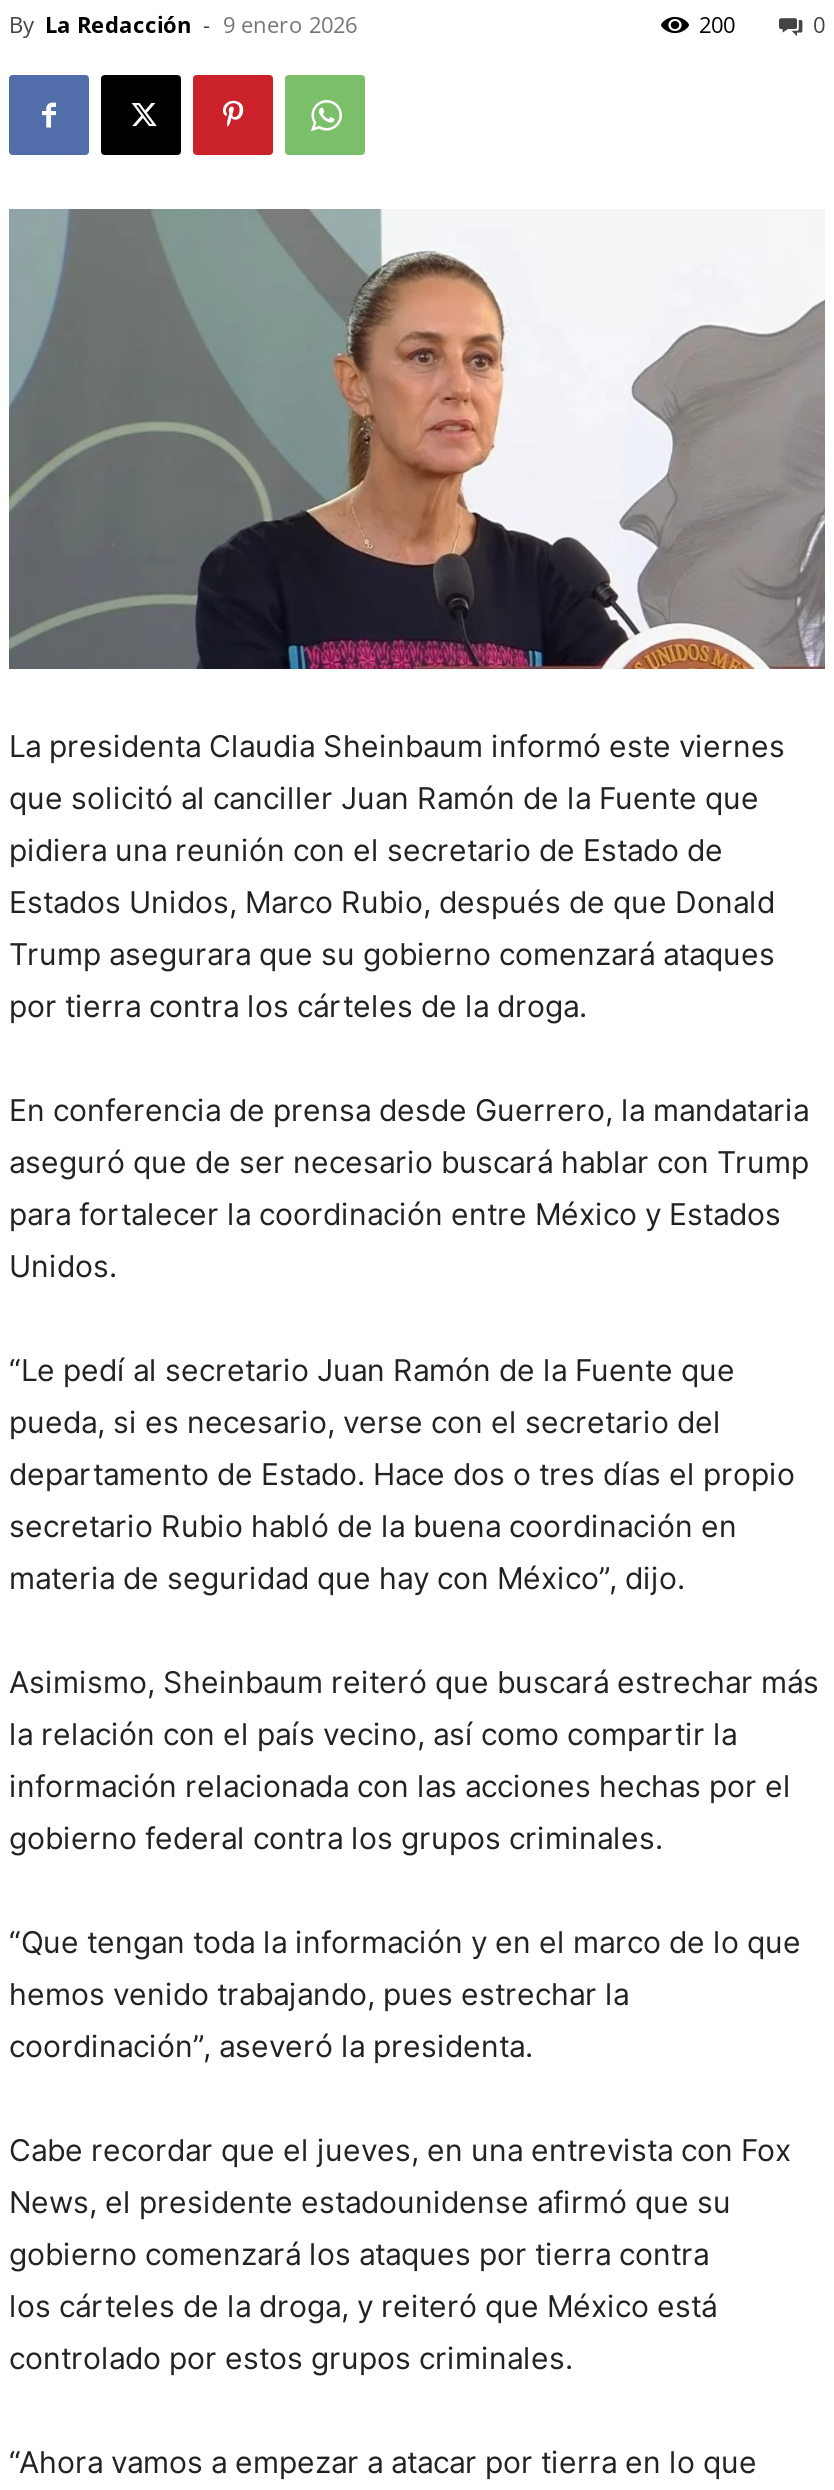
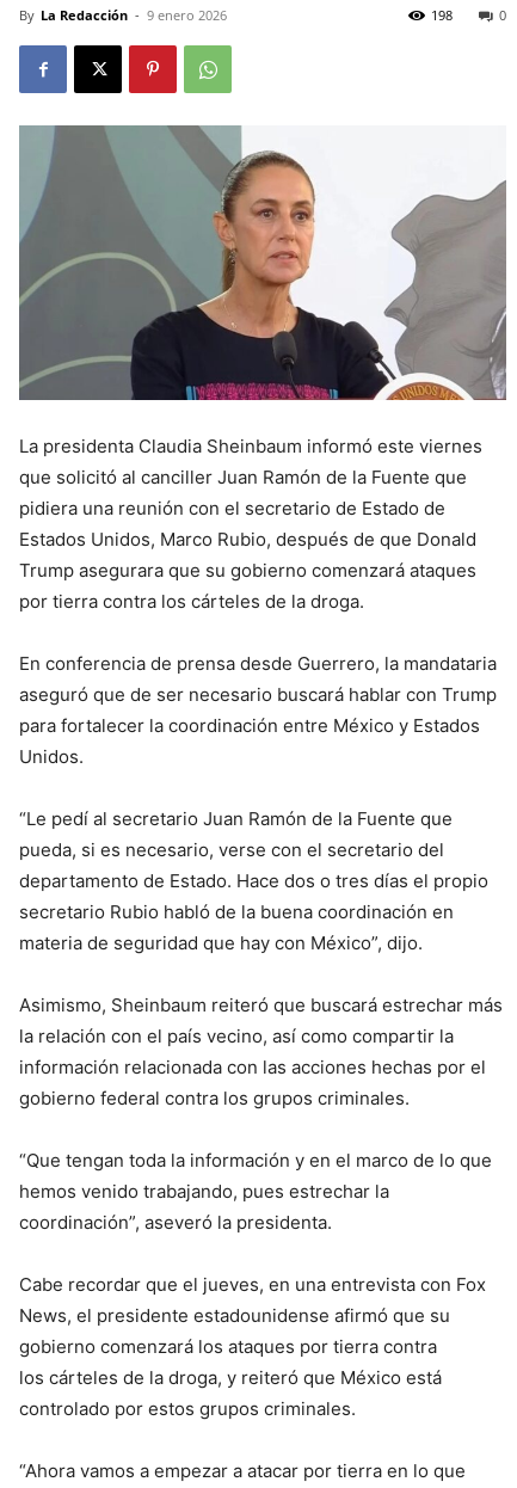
[699,9,735,39] 200 -> [431,6,453,24] 198

